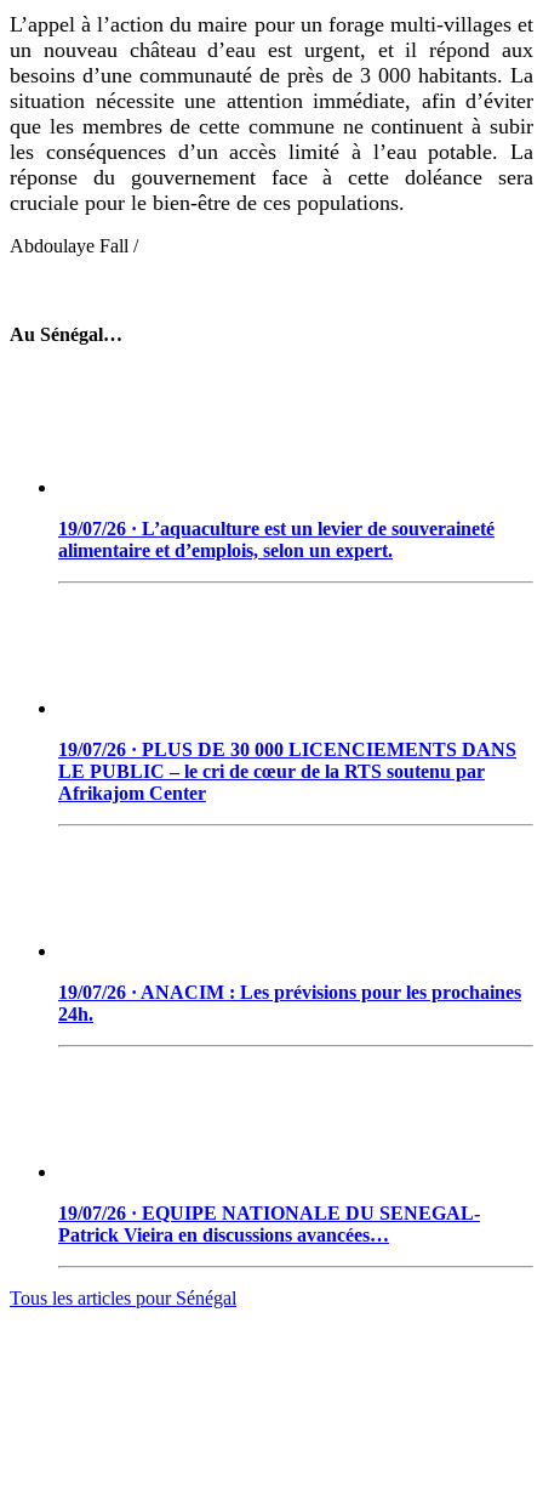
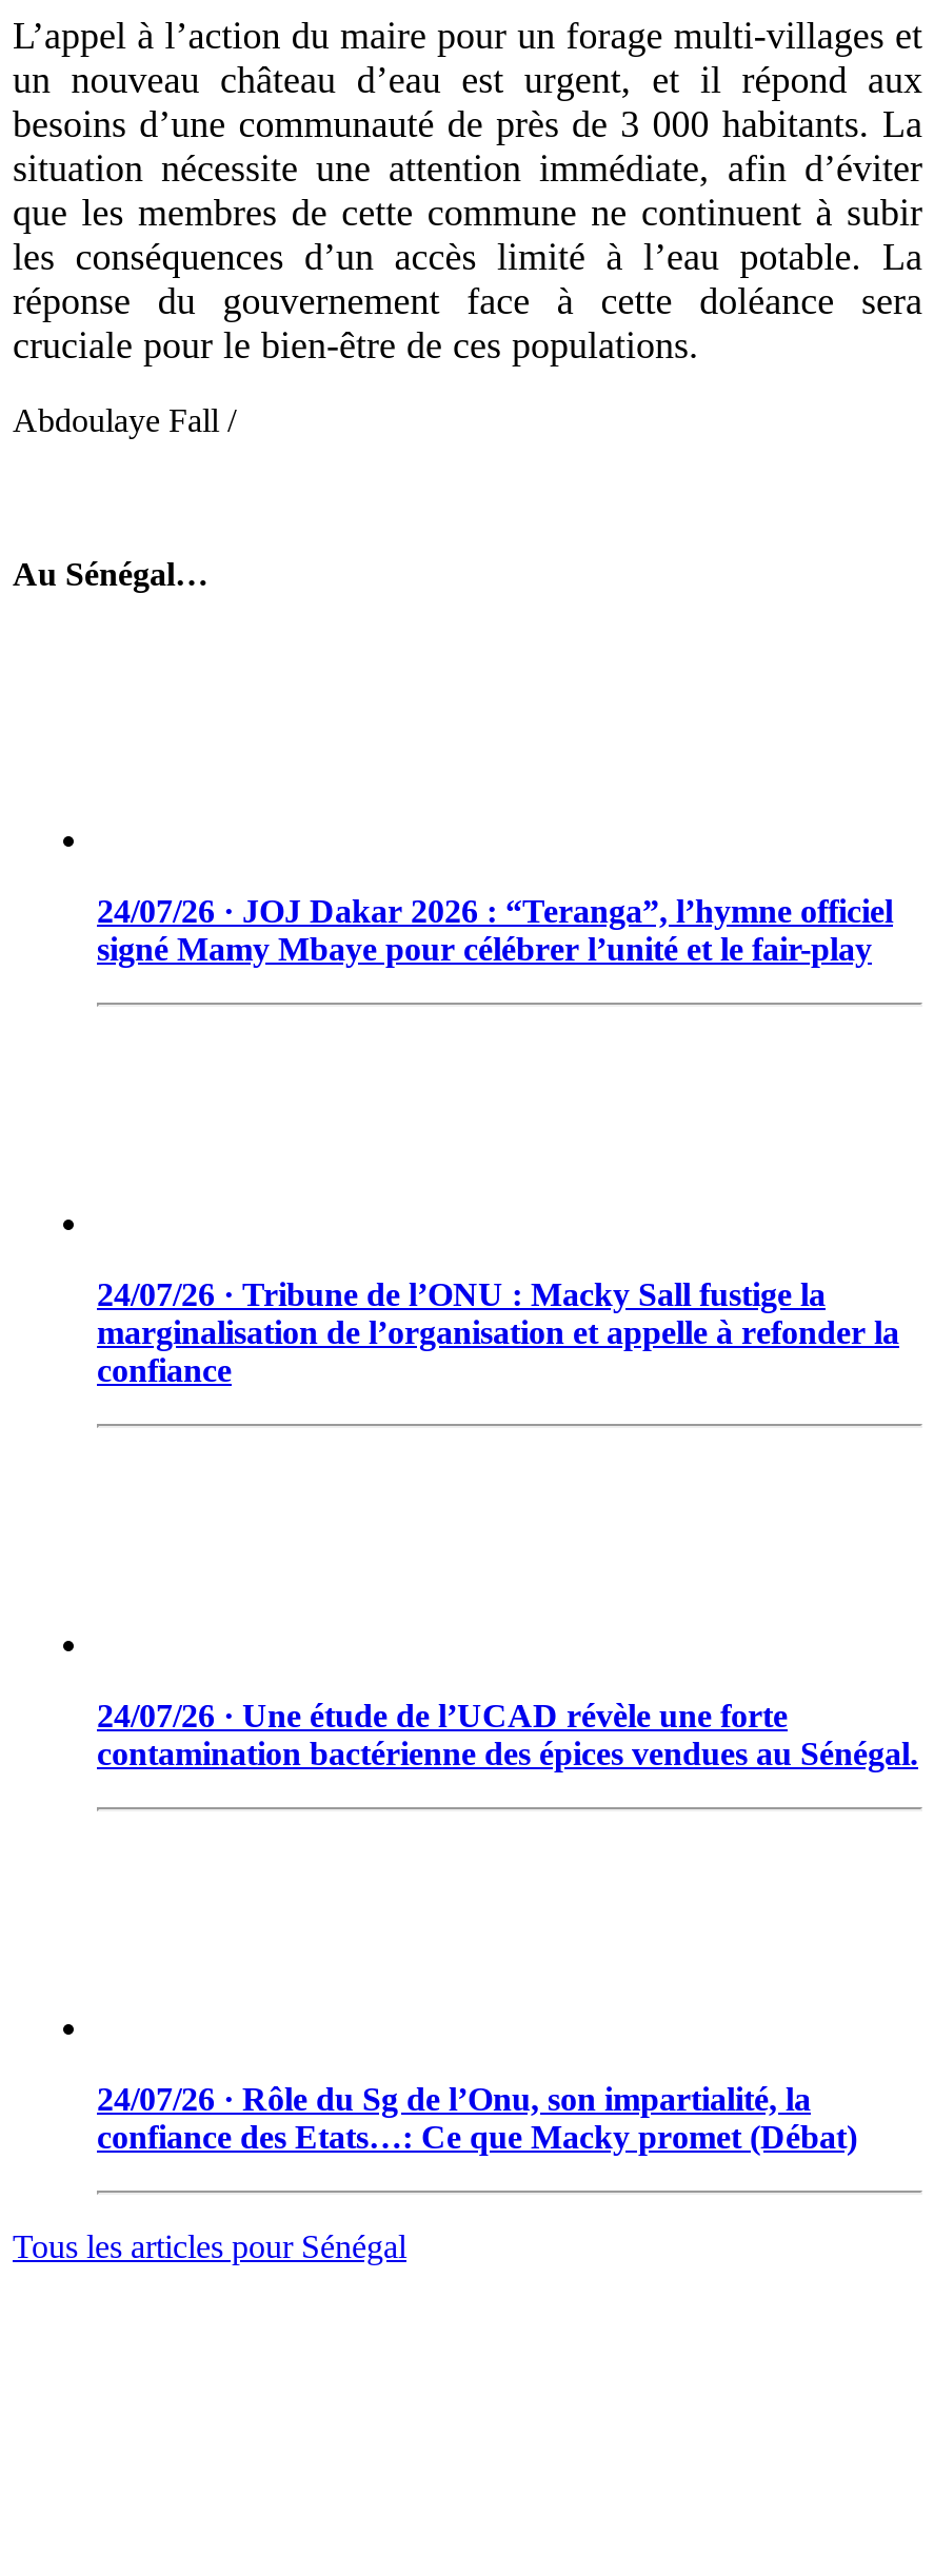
[58,518,495,560] 19/07/26 · L’aquaculture est un levier de souveraineté | alimentaire et d’emplois, selon un expert. -> [97,893,893,966] 24/07/26 · JOJ Dakar 2026 : “Teranga”, l’hymne officiel | signé Mamy Mbaye pour célébrer l’unité et le fair-play
[58,739,516,803] 19/07/26 · PLUS DE 30 000 LICENCIEMENTS DANS | LE PUBLIC – le cri de cœur de la RTS soutenu par | Afrikajom Center -> [97,1276,899,1388] 24/07/26 · Tribune de l’ONU : Macky Sall fustige la | marginalisation de l’organisation et appelle à refonder la | confiance
[58,982,521,1024] 19/07/26 · ANACIM : Les prévisions pour les prochaines | 24h. -> [97,1697,918,1771] 24/07/26 · Une étude de l’UCAD révèle une forte | contamination bactérienne des épices vendues au Sénégal.
[58,1202,480,1245] 19/07/26 · EQUIPE NATIONALE DU SENEGAL- | Patrick Vieira en discussions avancées… -> [97,2081,857,2154] 24/07/26 · Rôle du Sg de l’Onu, son impartialité, la | confiance des Etats…: Ce que Macky promet (Débat)

